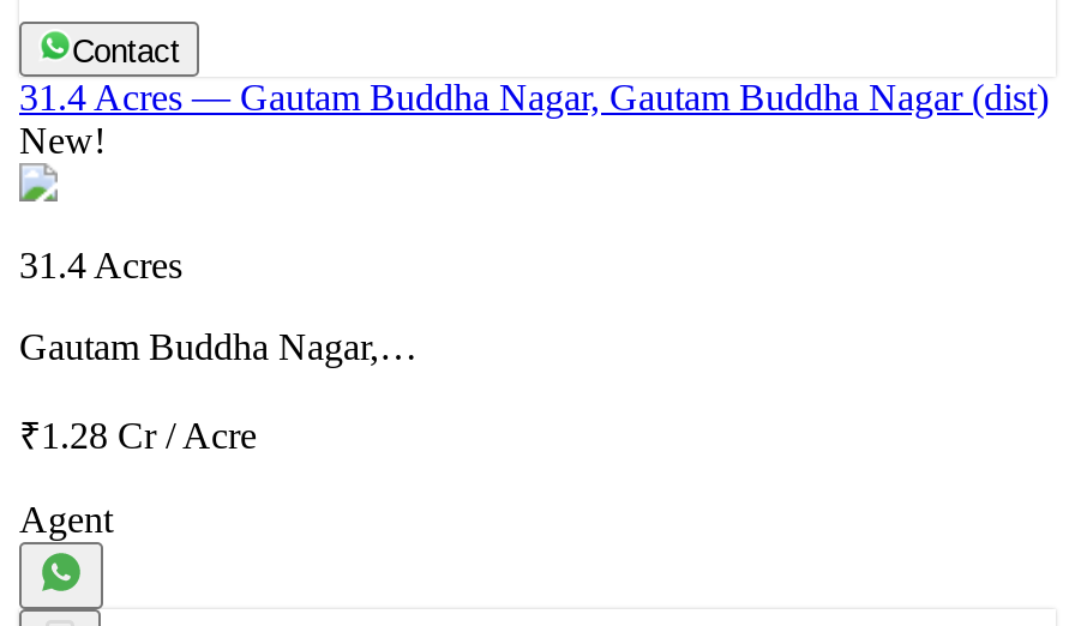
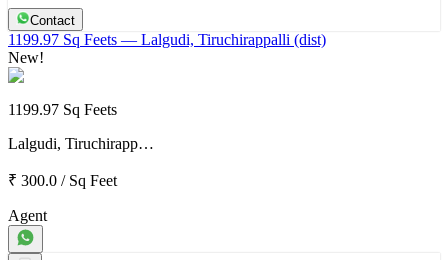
[19,78,1049,118] 31.4 Acres— Gautam Buddha Nagar, Gautam Buddha Nagar (dist) -> [8,31,326,48] 1199.97 Sq Feets— Lalgudi, Tiruchirappalli (dist)
[19,246,182,286] 31.4 Acres -> [8,101,117,118] 1199.97 Sq Feets
[19,327,418,368] Gautam Buddha Nagar,… -> [8,135,154,152] Lalgudi, Tiruchirapp…
[19,416,257,457] ₹1.28 Cr / Acre -> [8,172,117,189] ₹ 300.0 / Sq Feet

